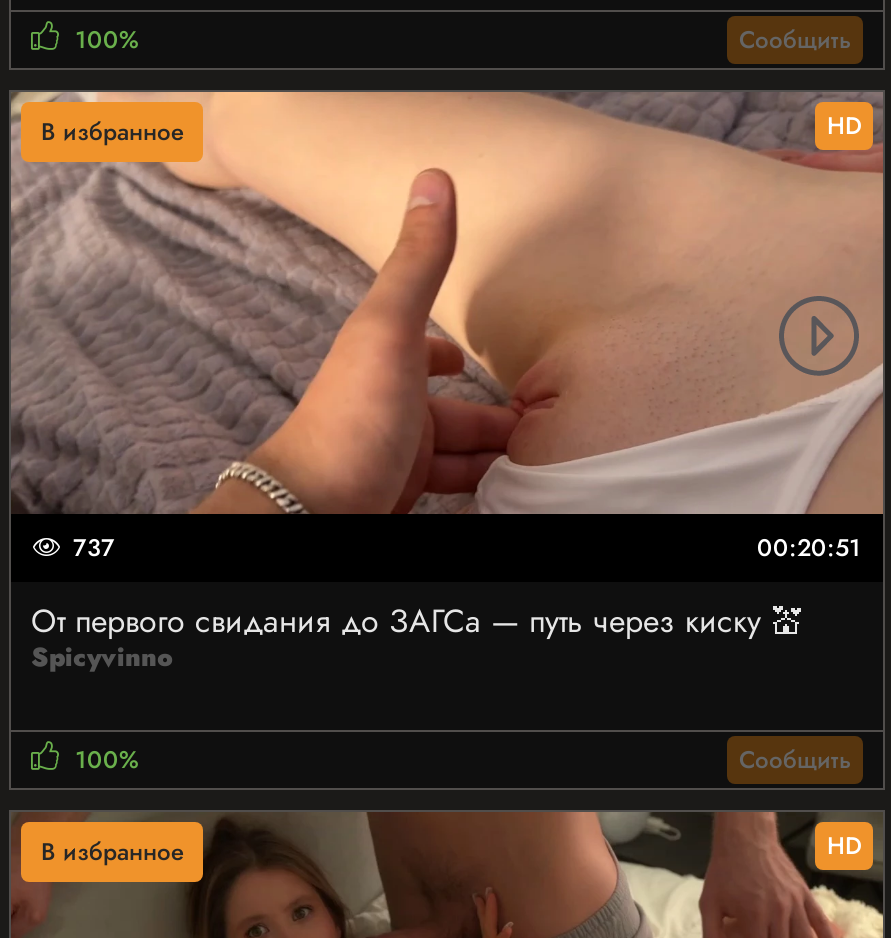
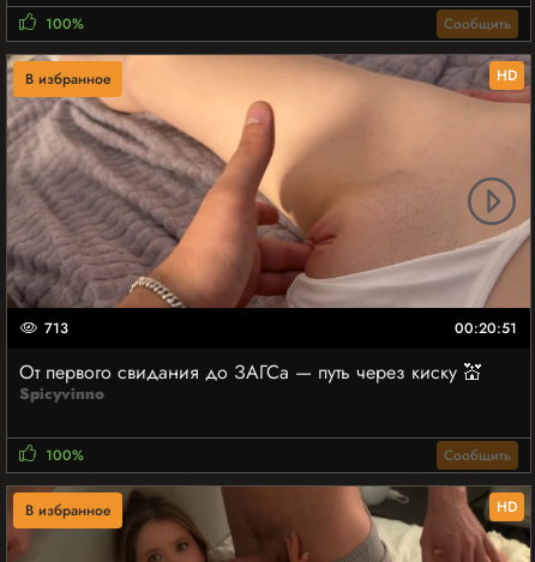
[73,530,115,566] 737 -> [44,317,68,339] 713

